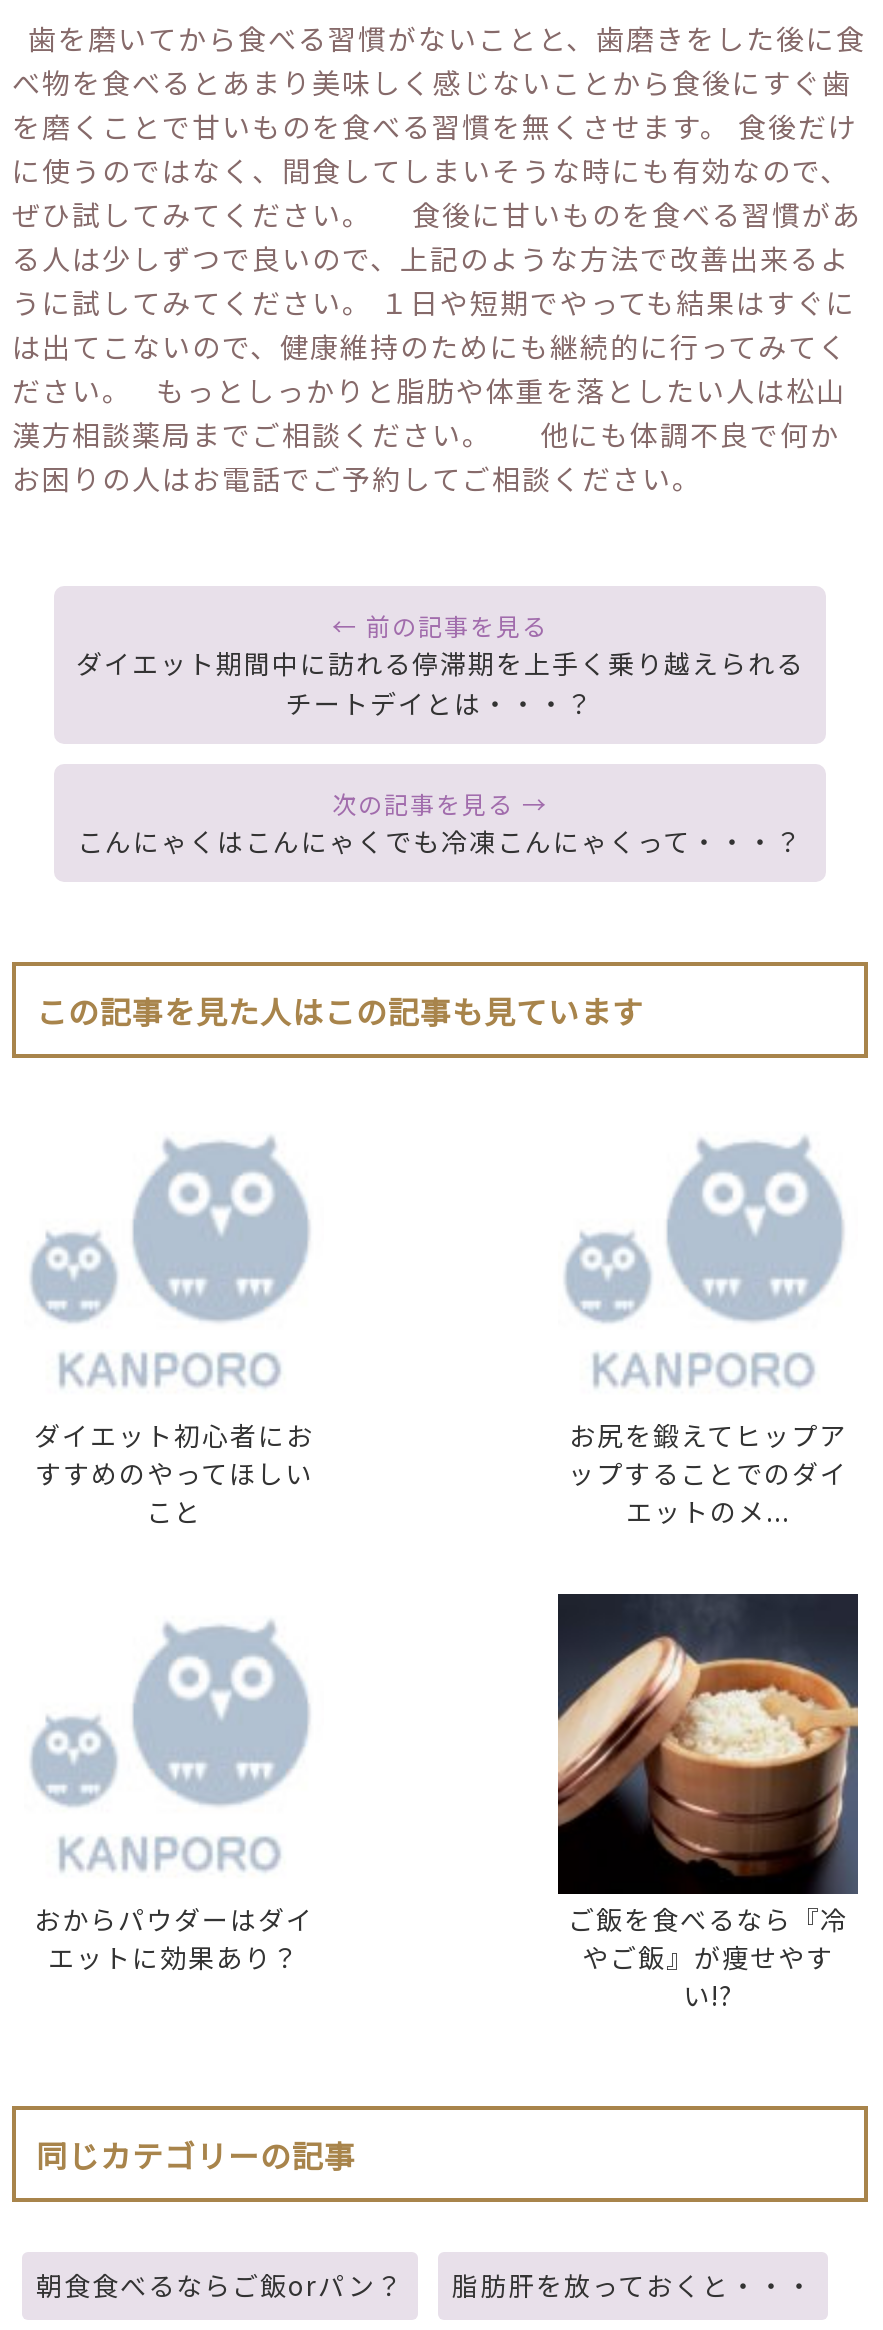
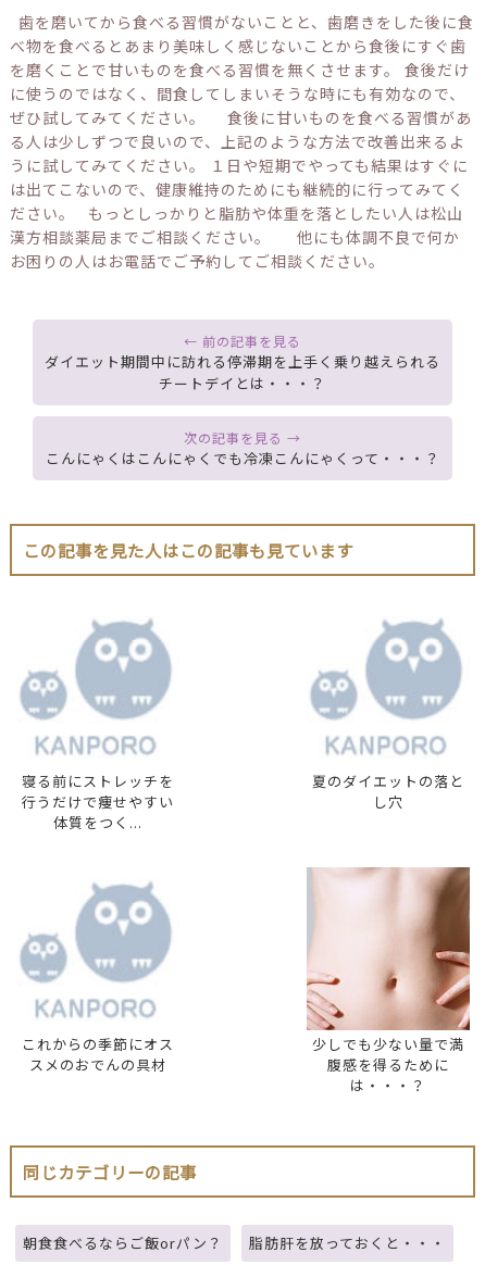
[34,1415,314,1529] ダイエット初心者にお | すすめのやってほしい | こと -> [22,770,174,832] 寝る前にストレッチを | 行うだけで痩せやすい | 体質をつく...
[568,1415,848,1529] お尻を鍛えてヒップア | ップすることでのダイ | エットのメ... -> [312,770,464,811] 夏のダイエットの落と | し穴
[556,1592,860,2013] [image] | ご飯を食べるなら『冷 | やご飯』が痩せやす | い!? -> [306,866,471,1095] [image] | 少しでも少ない量で満 | 腹感を得るために | は・・・？
[34,1899,314,1975] おからパウダーはダイ | エットに効果あり？ -> [22,1033,174,1074] これからの季節にオス | スメのおでんの具材

